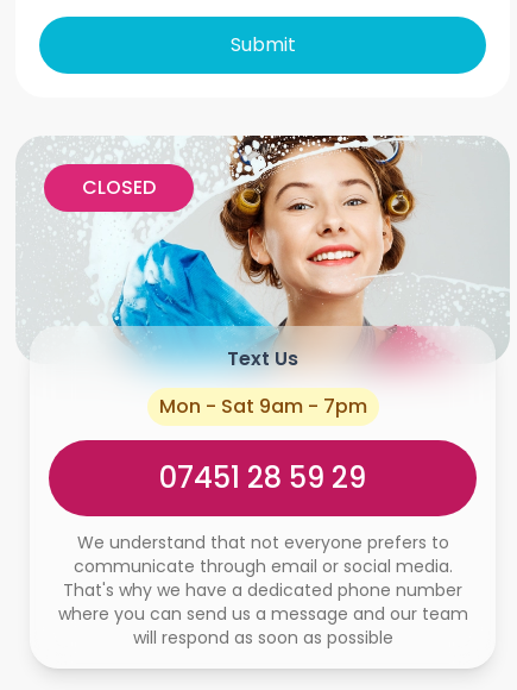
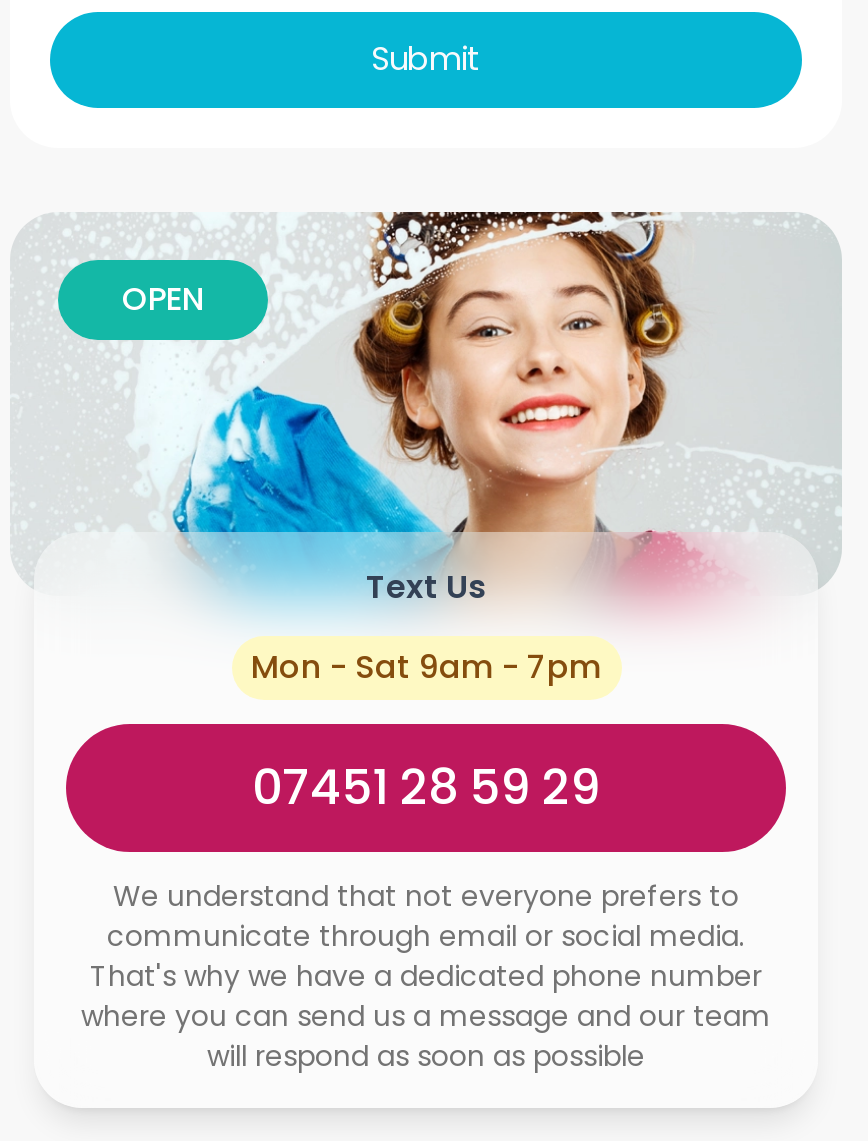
[82,174,156,201] CLOSED -> [122,276,204,322] OPEN

